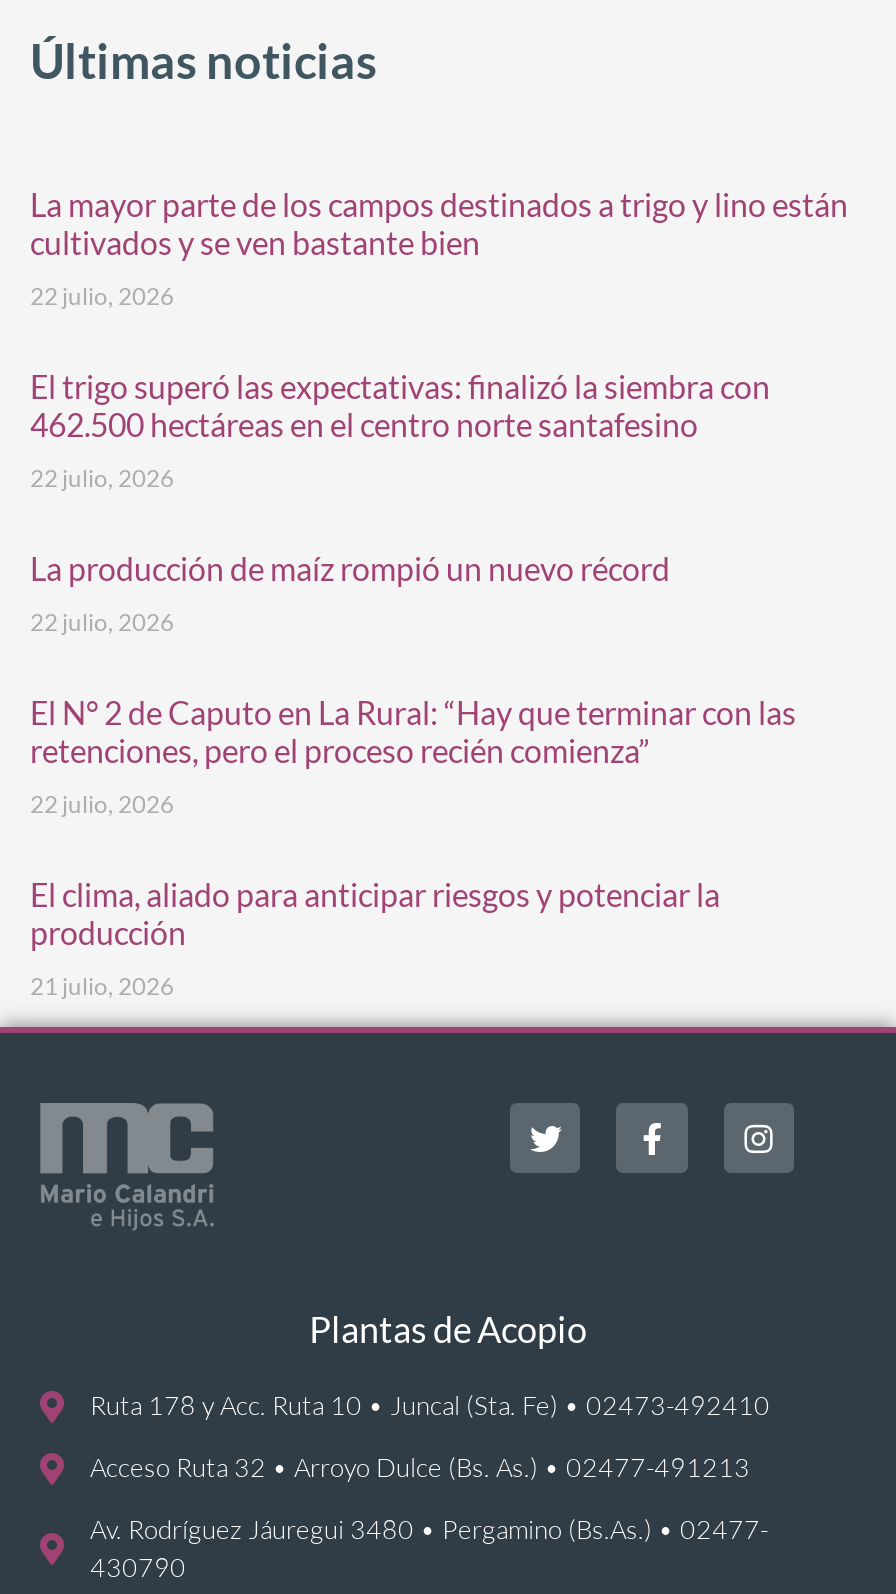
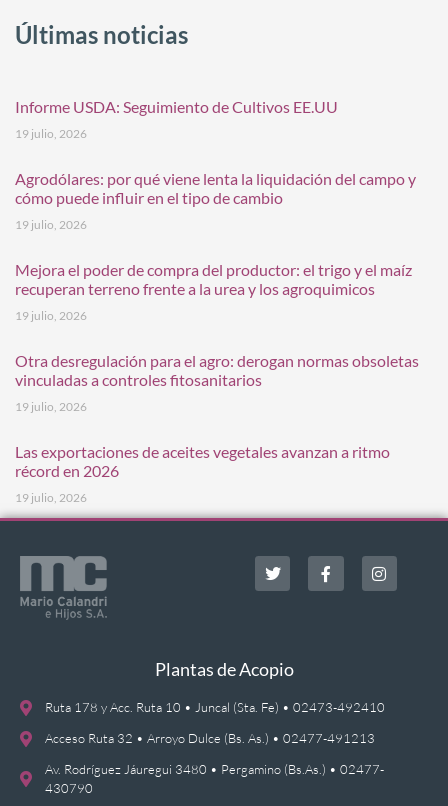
[30,185,848,261] La mayor parte de los campos destinados a trigo y lino están | cultivados y se ven bastante bien -> [15,97,338,116] Informe USDA: Seguimiento de Cultivos EE.UU
[30,281,174,311] 22 julio, 2026 -> [15,126,87,141] 19 julio, 2026
[30,367,770,443] El trigo superó las expectativas: finalizó la siembra con | 462.500 hectáreas en el centro norte santafesino -> [15,169,416,207] Agrodólares: por qué viene lenta la liquidación del campo y | cómo puede influir en el tipo de cambio
[30,463,174,493] 22 julio, 2026 -> [15,217,87,232] 19 julio, 2026
[30,549,670,587] La producción de maíz rompió un nuevo récord -> [15,260,412,298] Mejora el poder de compra del productor: el trigo y el maíz | recuperan terreno frente a la urea y los agroquimicos
[30,607,174,637] 22 julio, 2026 -> [15,308,87,323] 19 julio, 2026
[30,693,796,769] El N° 2 de Caputo en La Rural: “Hay que terminar con las | retenciones, pero el proceso recién comienza” -> [15,351,419,389] Otra desregulación para el agro: derogan normas obsoletas | vinculadas a controles fitosanitarios
[30,789,174,819] 22 julio, 2026 -> [15,399,87,414] 19 julio, 2026
[30,875,720,951] El clima, aliado para anticipar riesgos y potenciar la | producción -> [15,442,390,480] Las exportaciones de aceites vegetales avanzan a ritmo | récord en 2026
[30,971,174,1001] 21 julio, 2026 -> [15,490,87,505] 19 julio, 2026

